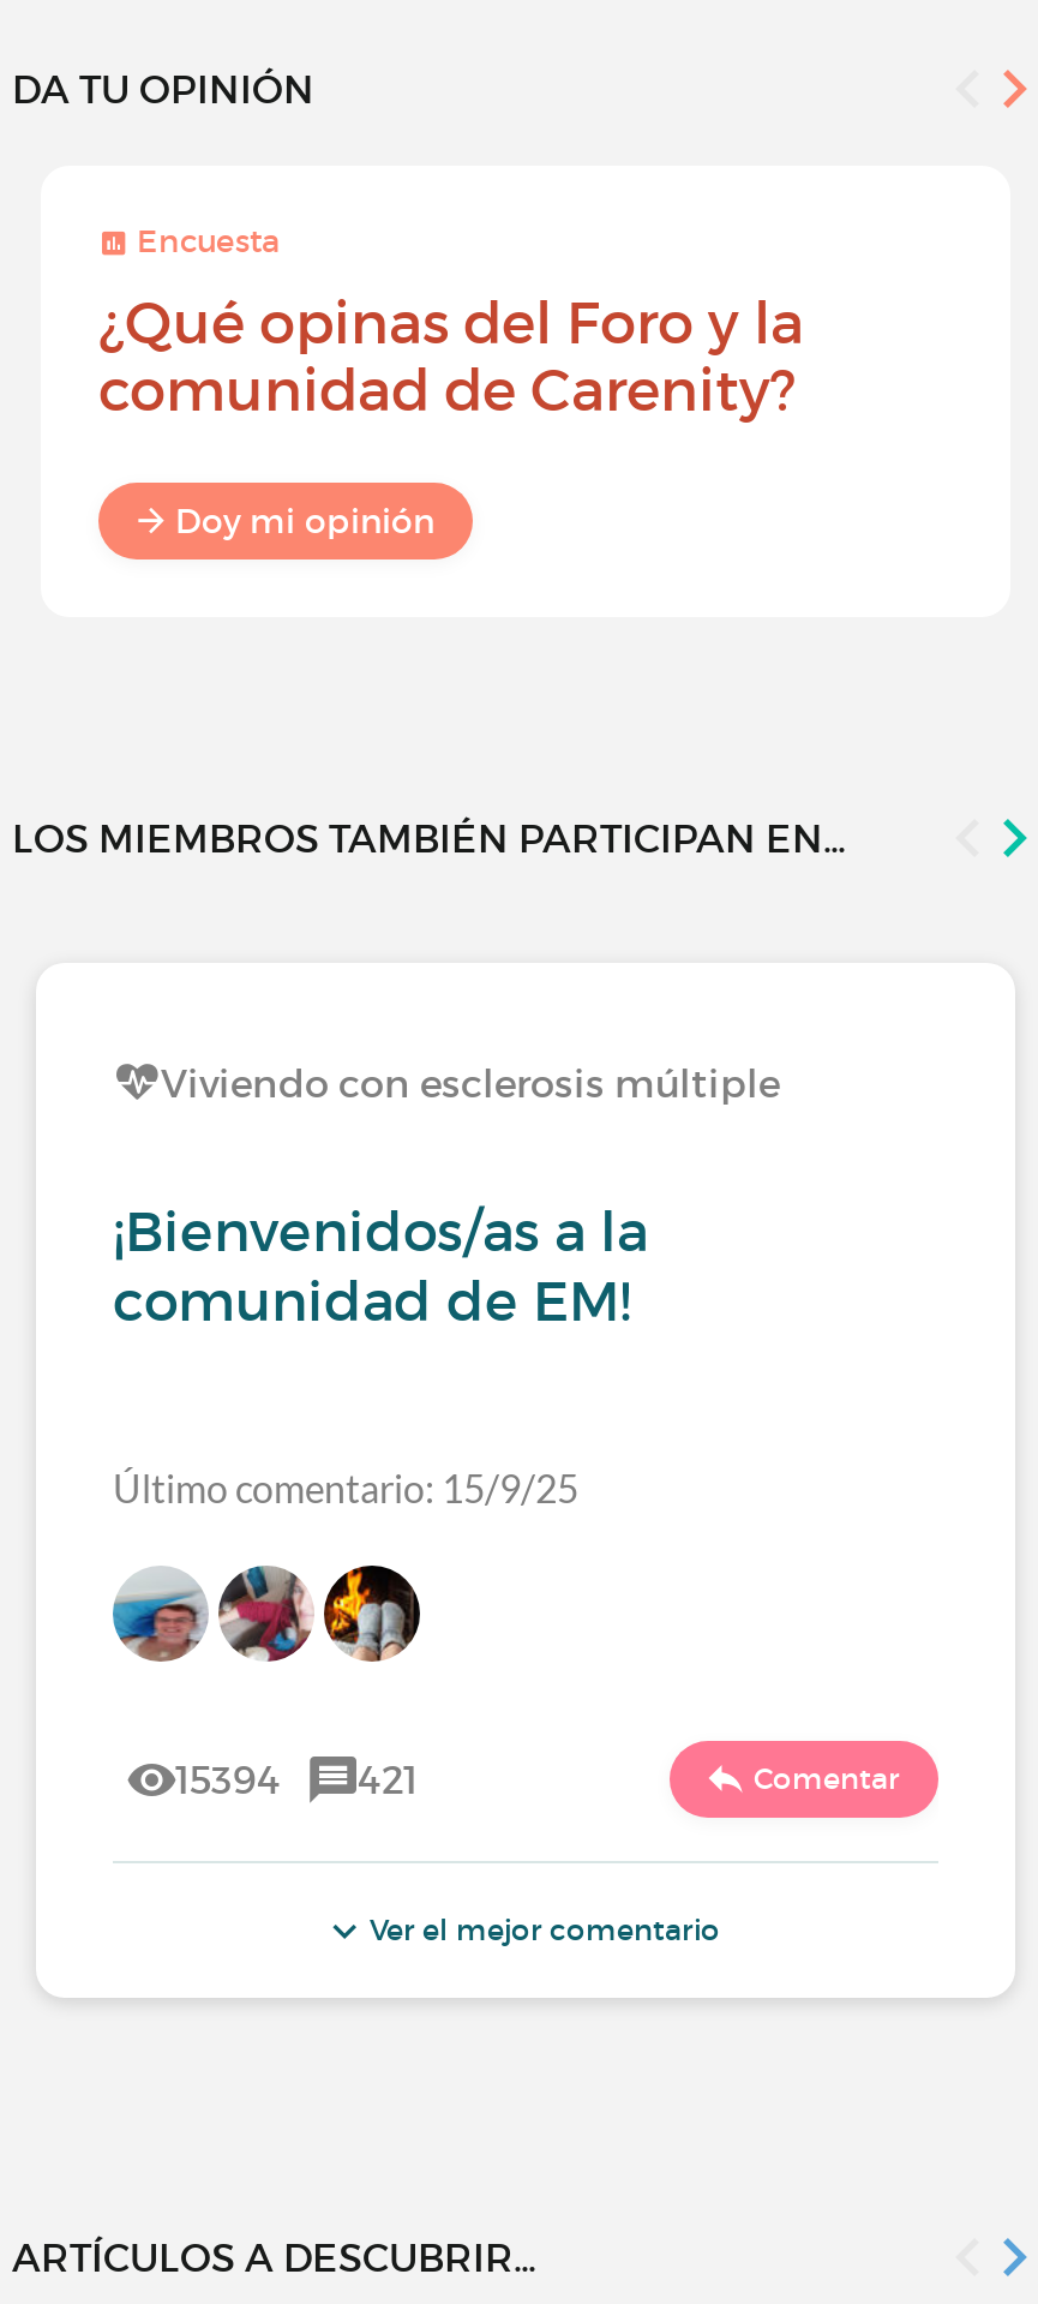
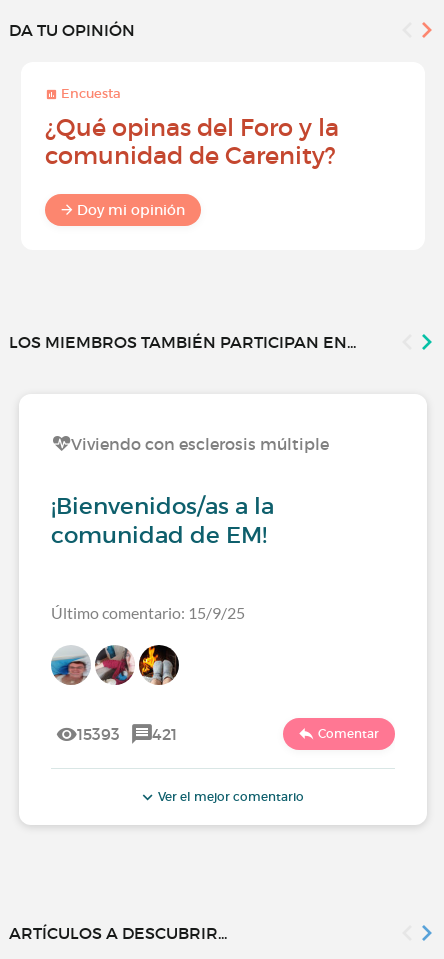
[175,1754,418,1802] 15394 421 -> [77,724,177,744] 15393 421

